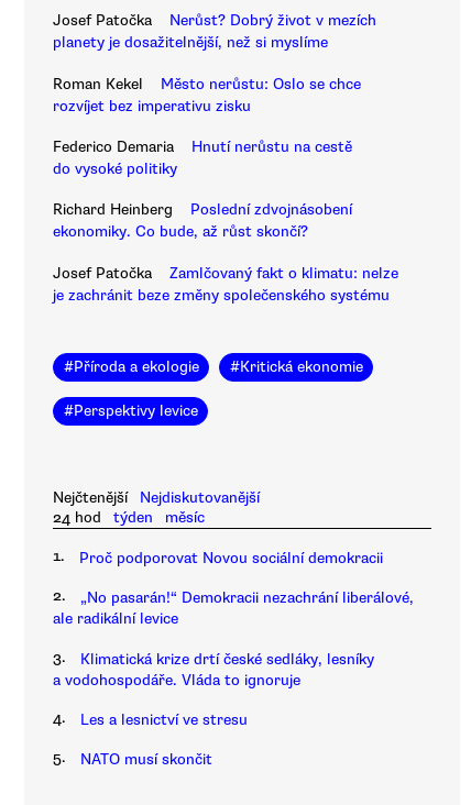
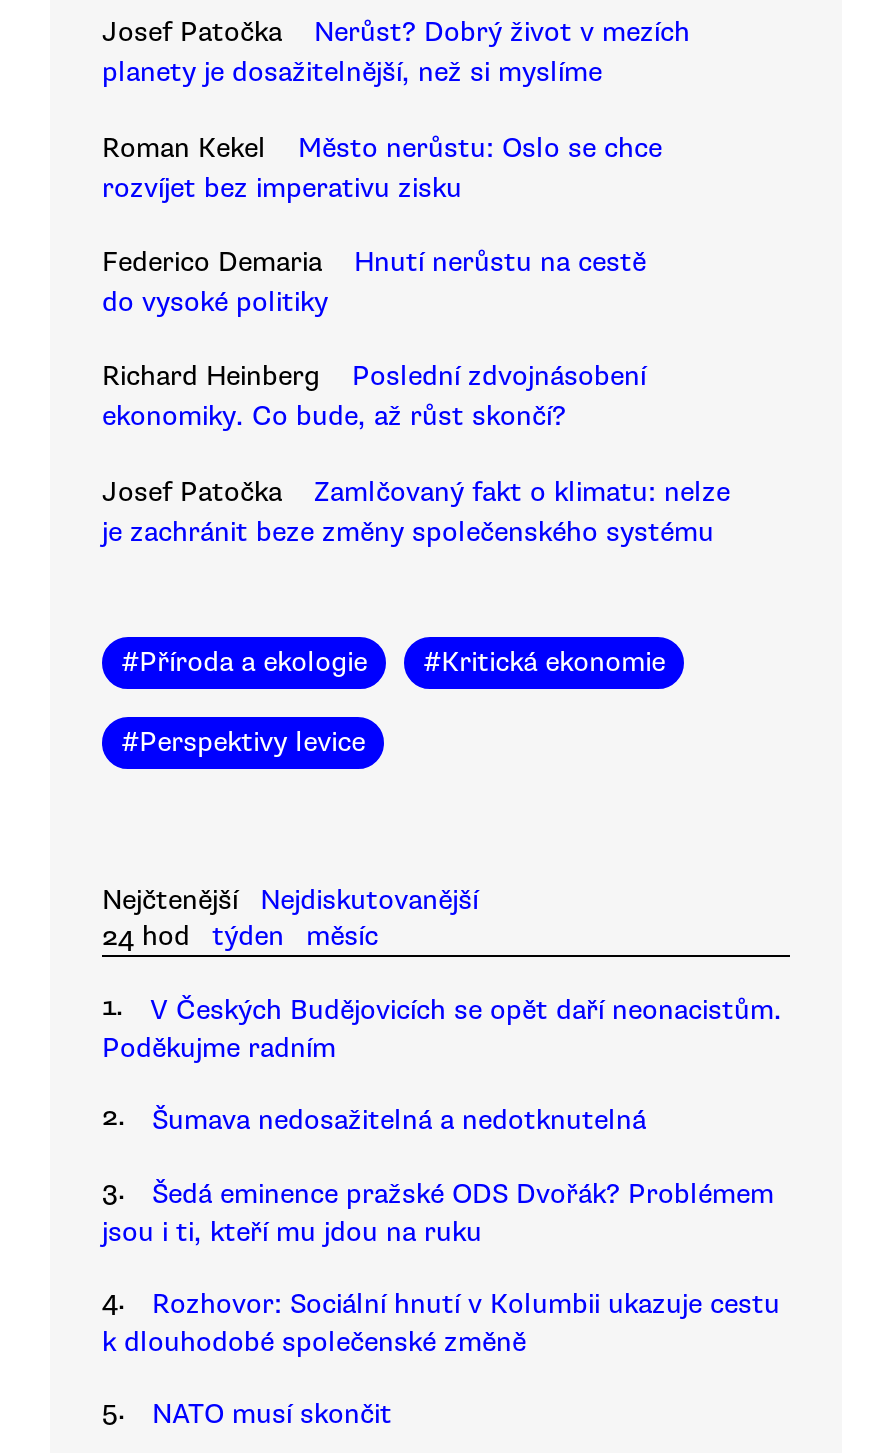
[79,549,383,567] Proč podporovat Novou sociální demokracii -> [102,993,782,1065] V Českých Budějovicích se opět daří neonacistům. | Poděkujme radním
[53,589,414,628] „No pasarán!“ Demokracii nezachrání liberálové, | ale radikální levice -> [152,1103,646,1137] Šumava nedosažitelná a nedotknutelná
[53,649,374,689] Klimatická krize drtí české sedláky, lesníky | a vodohospodáře. Vláda to ignoruje -> [102,1176,774,1248] Šedá eminence pražské ODS Dvořák? Problémem | jsou i ti, kteří mu jdou na ruku
[80,710,248,729] Les a lesnictví ve stresu -> [102,1287,780,1359] Rozhovor: Sociální hnutí v Kolumbii ukazuje cestu | k dlouhodobé společenské změně

